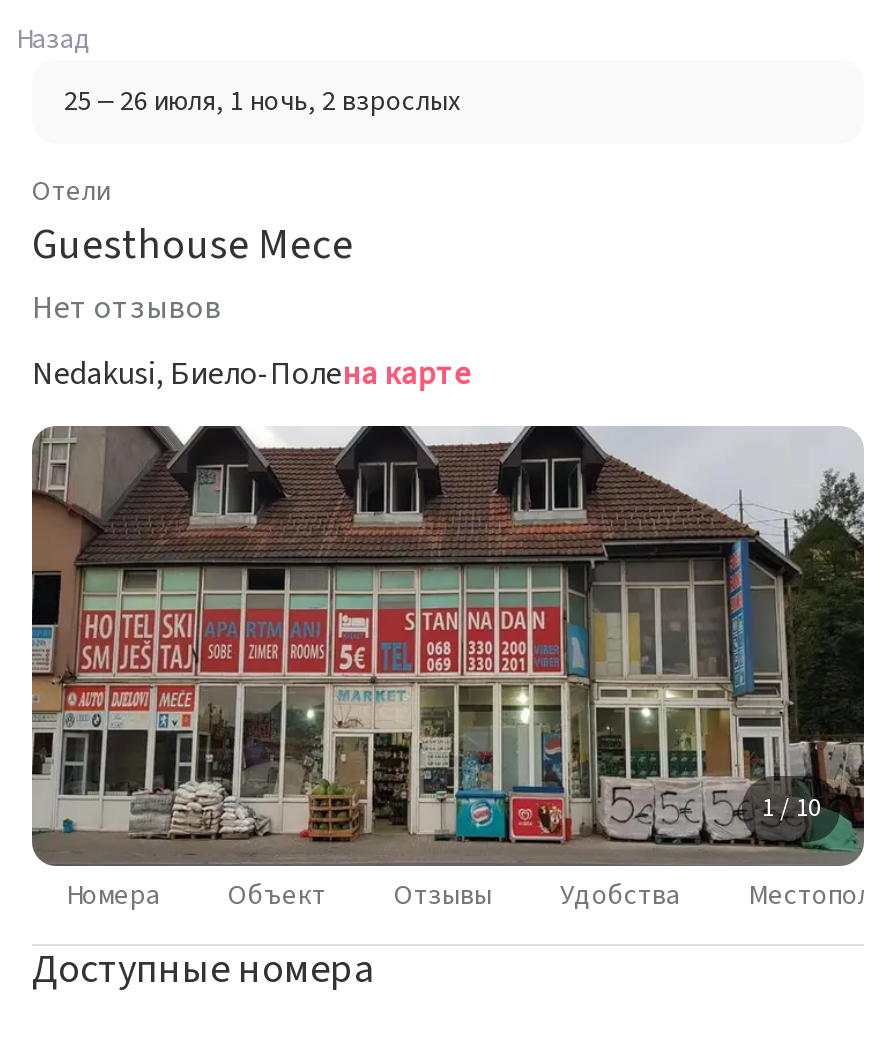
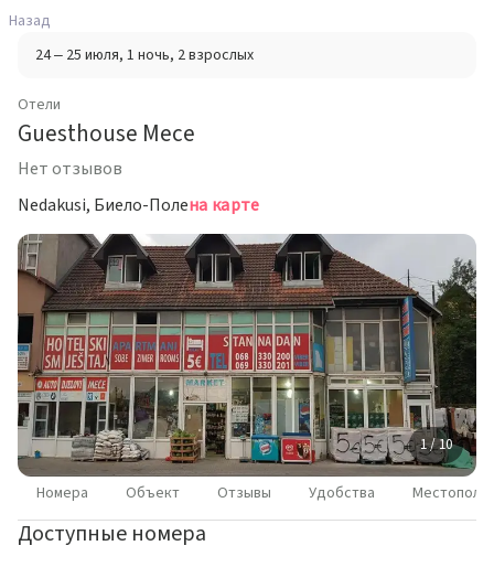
[64,82,460,122] 25 – 26 июля, 1 ночь, 2 взрослых -> [35,44,254,66] 24 – 25 июля, 1 ночь, 2 взрослых

